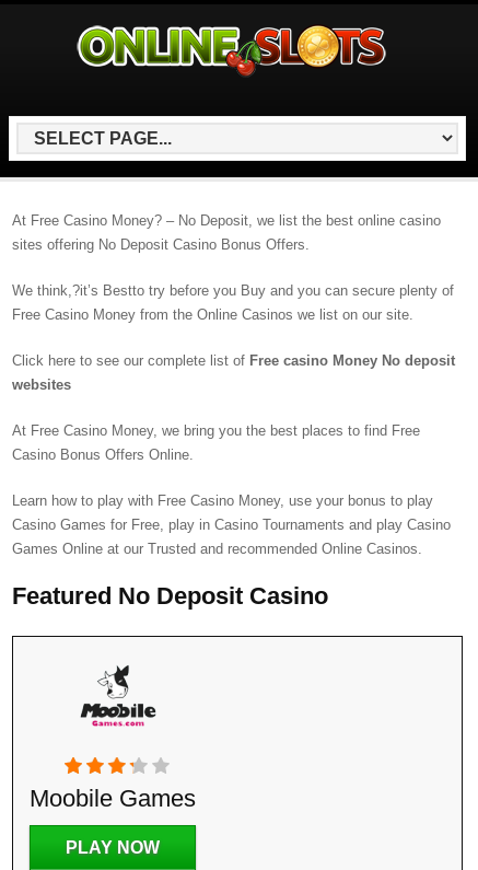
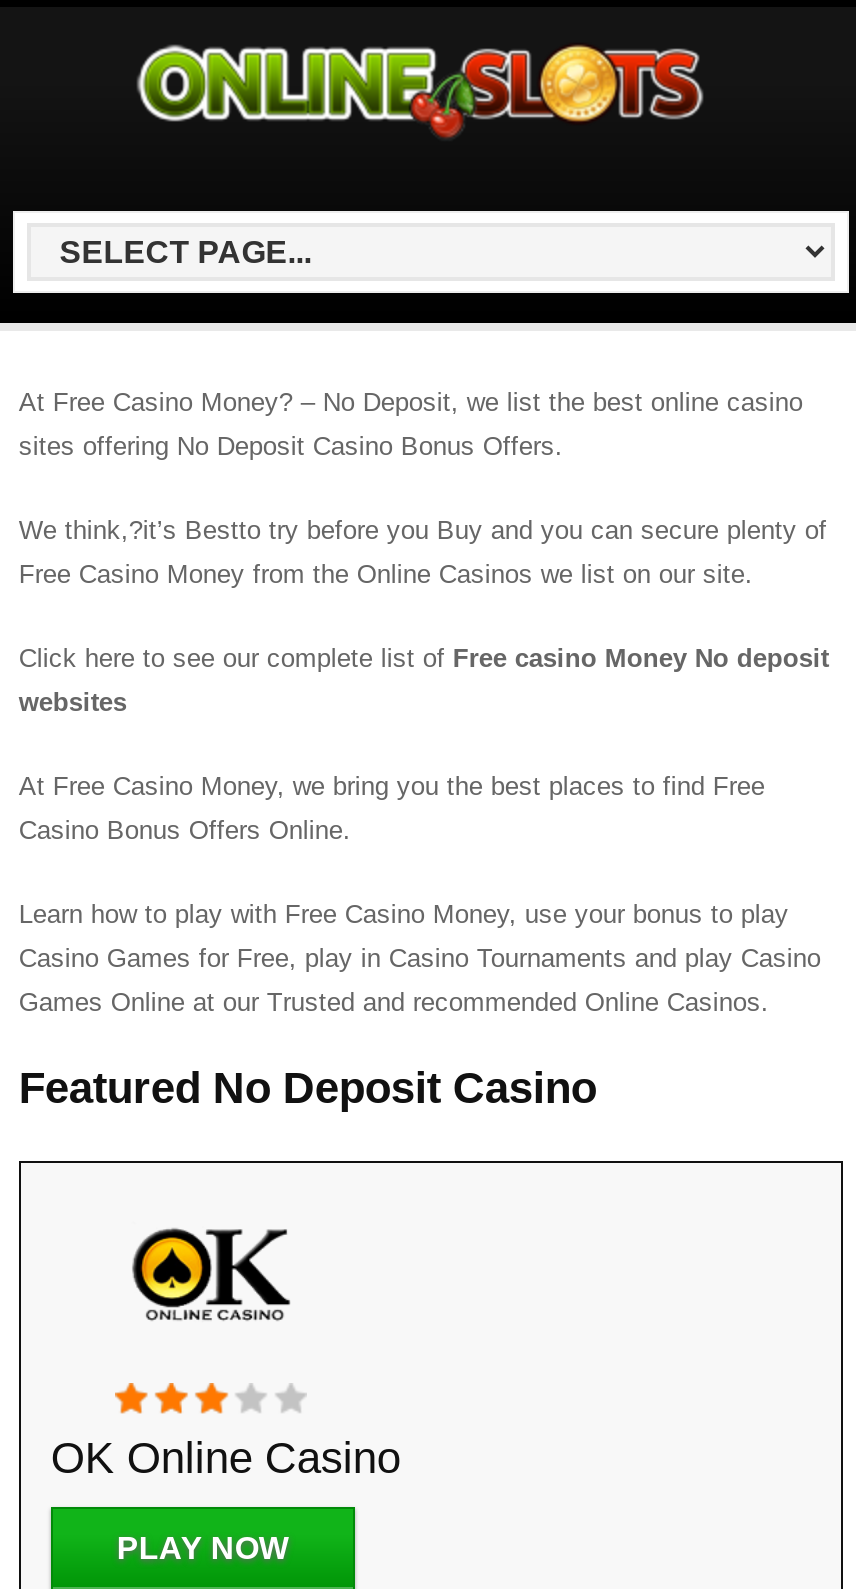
[74,664,160,727] [image] -> [131,1217,291,1325] [image]
[29,785,196,812] Moobile Games -> [51,1433,401,1483] OK Online Casino

